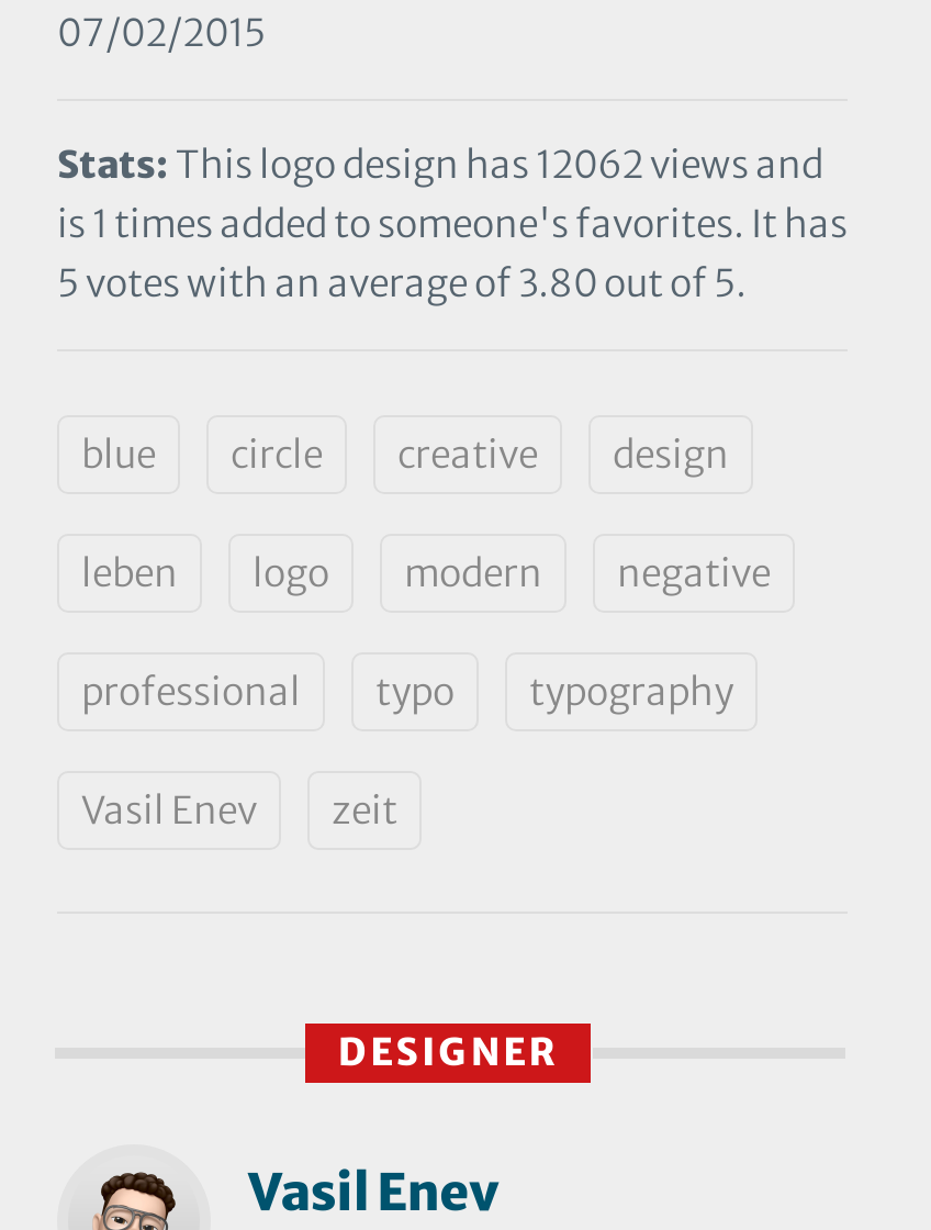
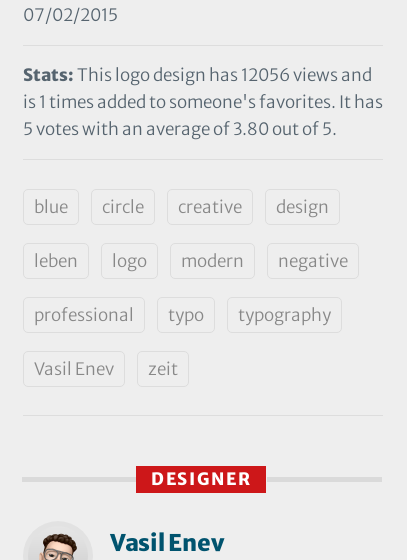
[57,140,823,188] Stats: This logo design has 12062 views and -> [23,64,372,86] Stats: This logo design has 12056 views and

